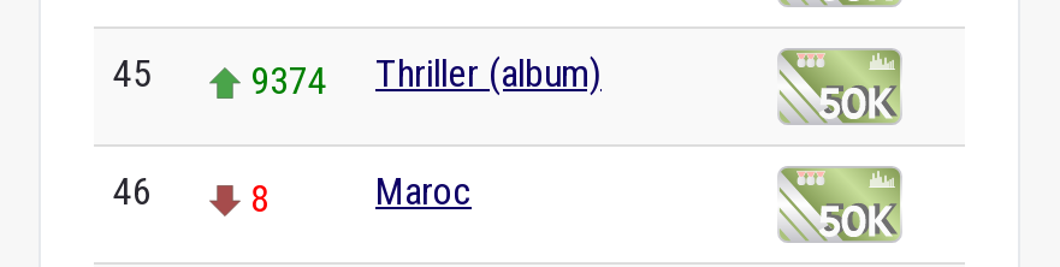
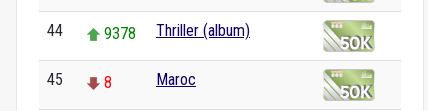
[113,51,152,96] 45 -> [47,21,63,40] 44
[241,58,327,103] 9374 -> [100,24,136,43] 9378
[113,168,270,221] 46 8 -> [47,70,112,92] 45 8

